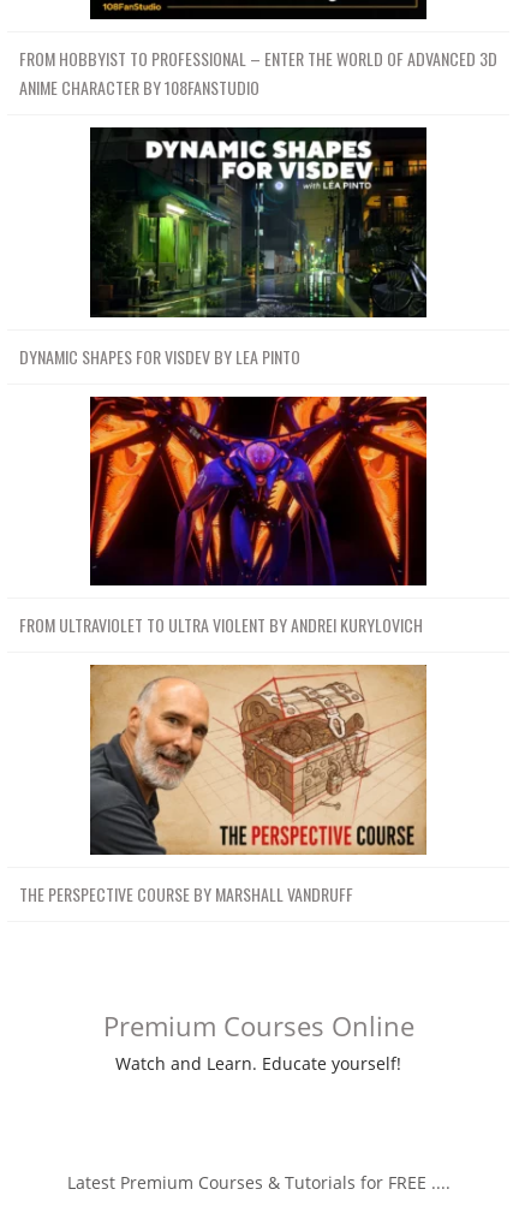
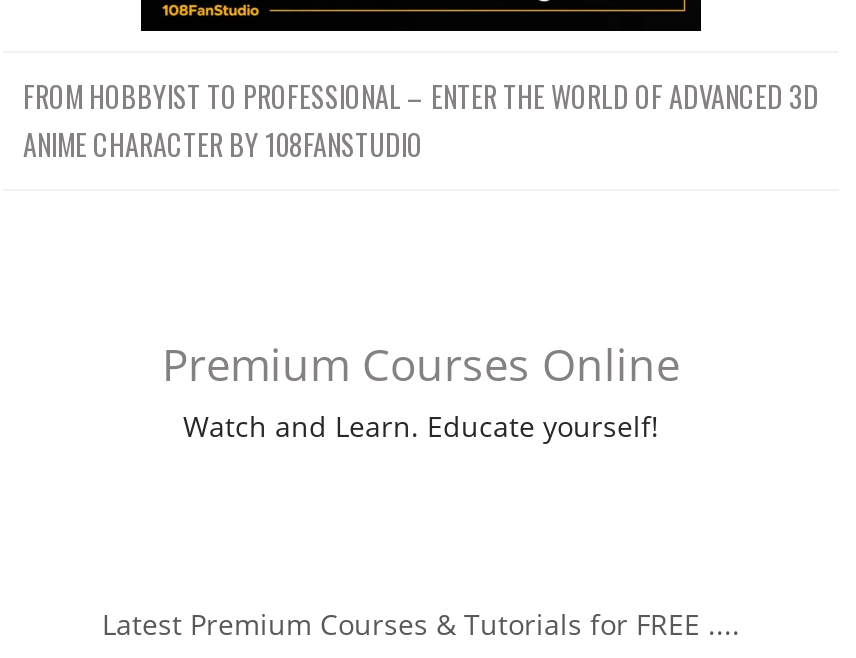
[19,126,428,369] [image] | DYNAMIC SHAPES FOR VISDEV BY LEA PINTO -> none
[19,396,428,638] [image] | FROM ULTRAVIOLET TO ULTRA VIOLENT BY ANDREI KURYLOVICH -> none
[19,664,428,907] [image] | THE PERSPECTIVE COURSE BY MARSHALL VANDRUFF -> none

